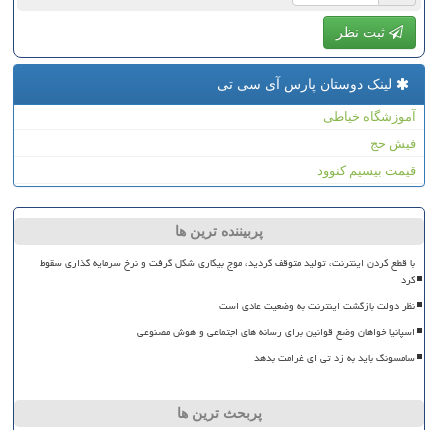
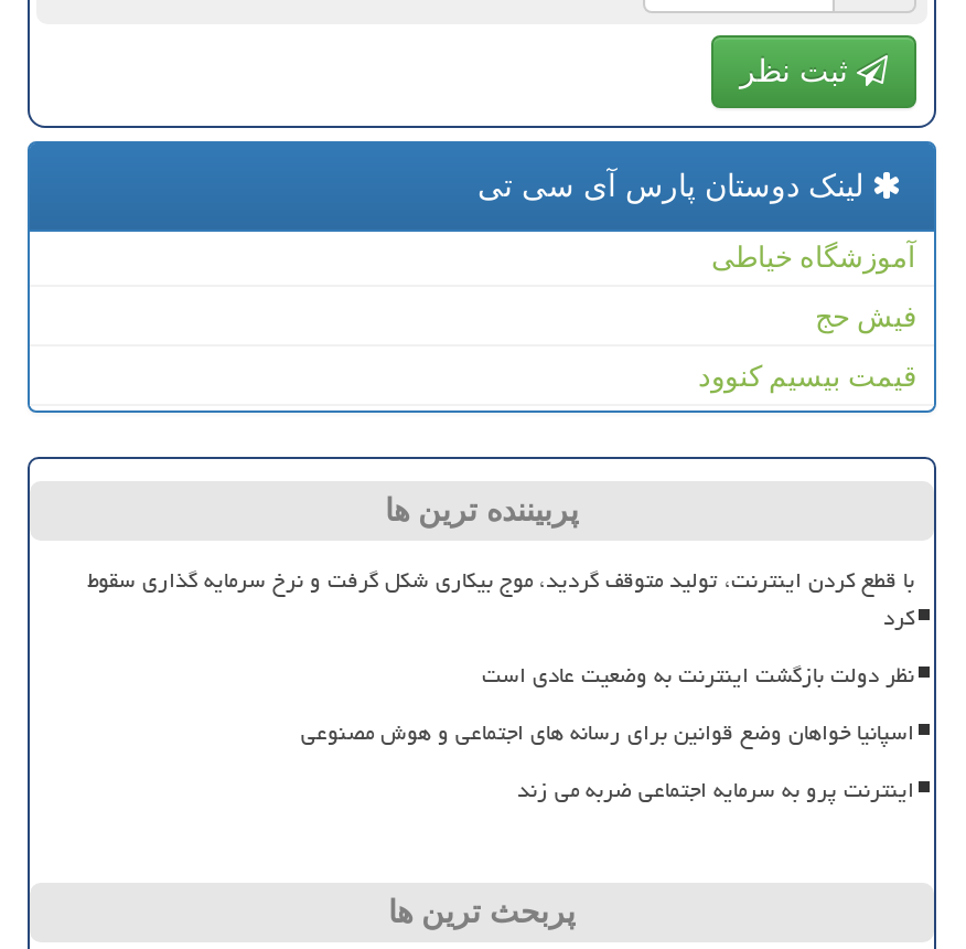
[254,348,415,368] سامسونگ باید به زد تی ای غرامت بدهد -> [517,767,914,811] اینترنت پرو به سرمایه اجتماعی ضربه می زند

